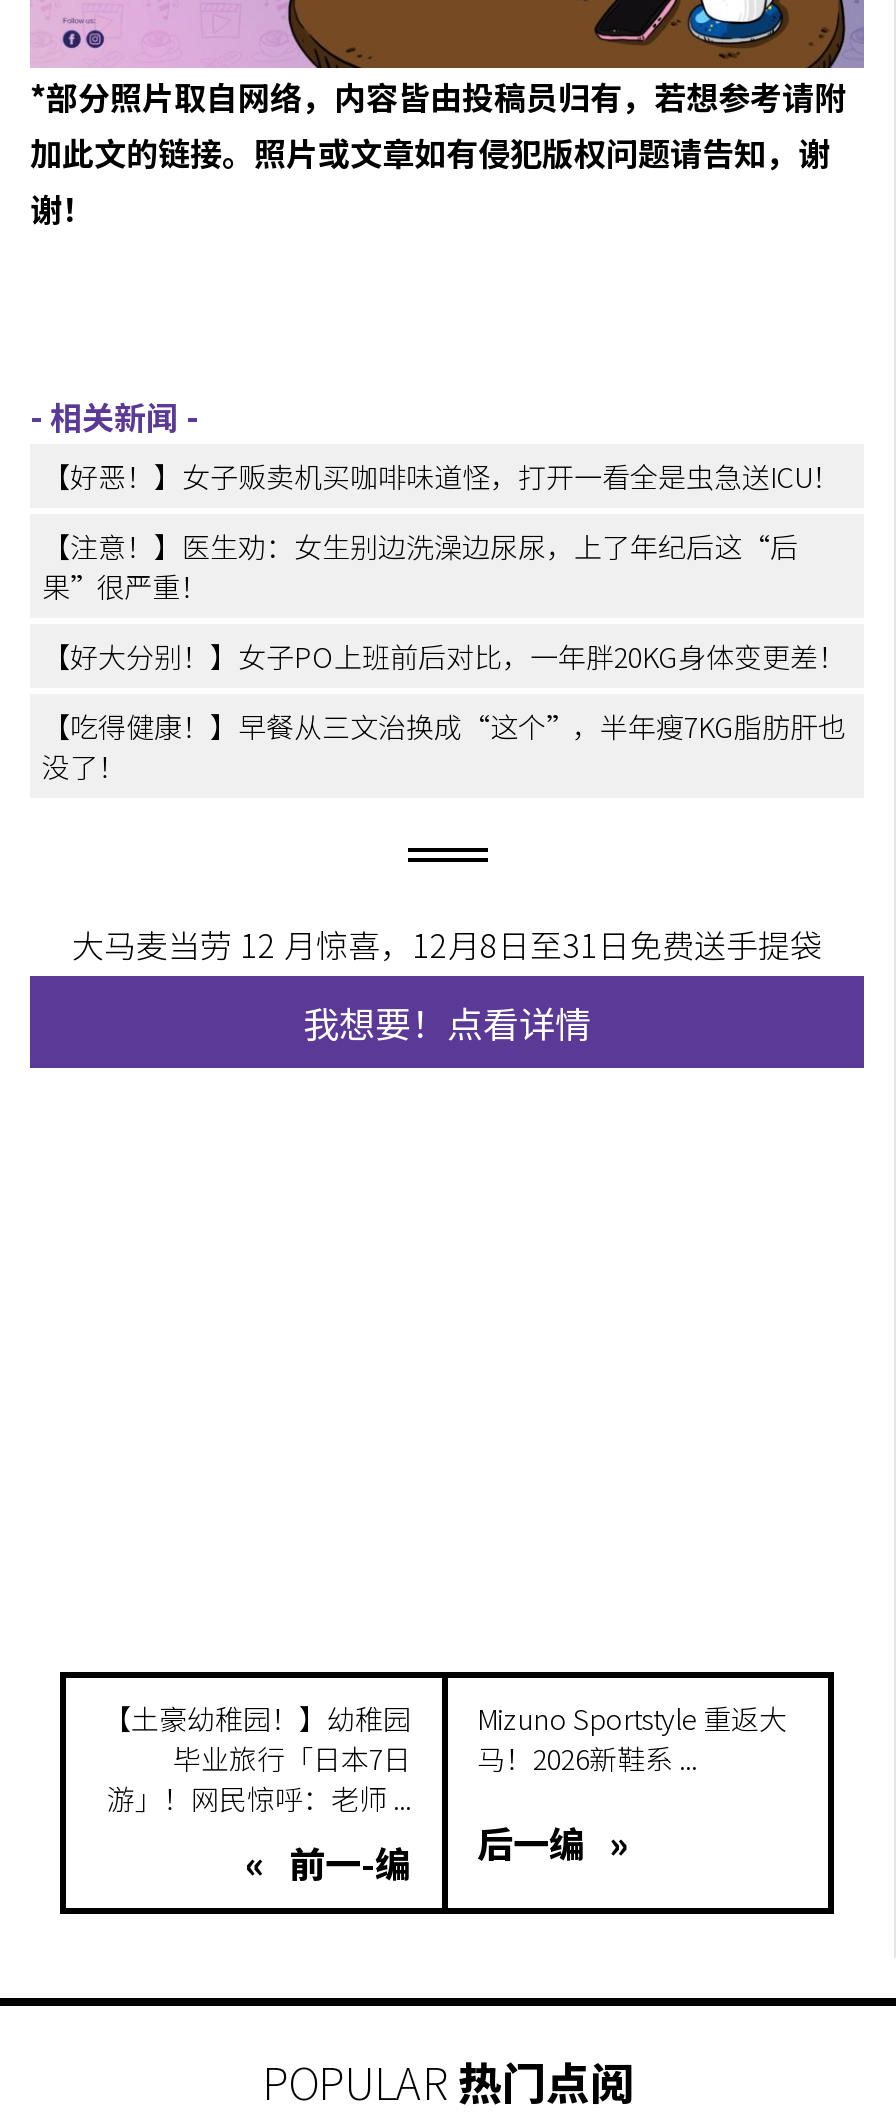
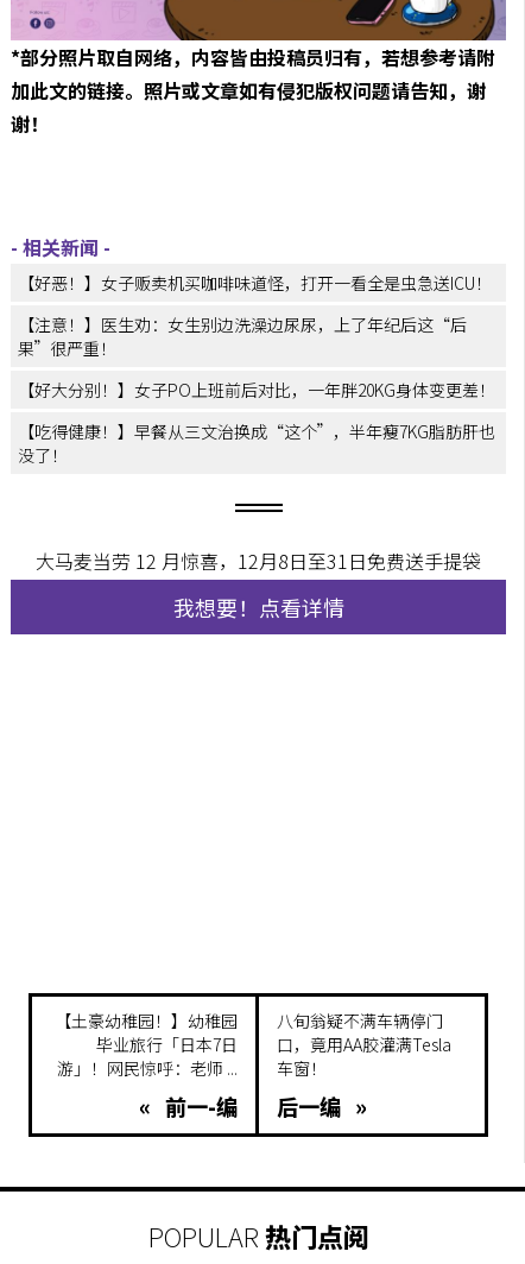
[477,1699,787,1779] Mizuno Sportstyle 重返大 | 马！2026新鞋系 ... -> [276,1009,451,1080] 八旬翁疑不满车辆停门 | 口，竟用AA胶灌满Tesla | 车窗！

